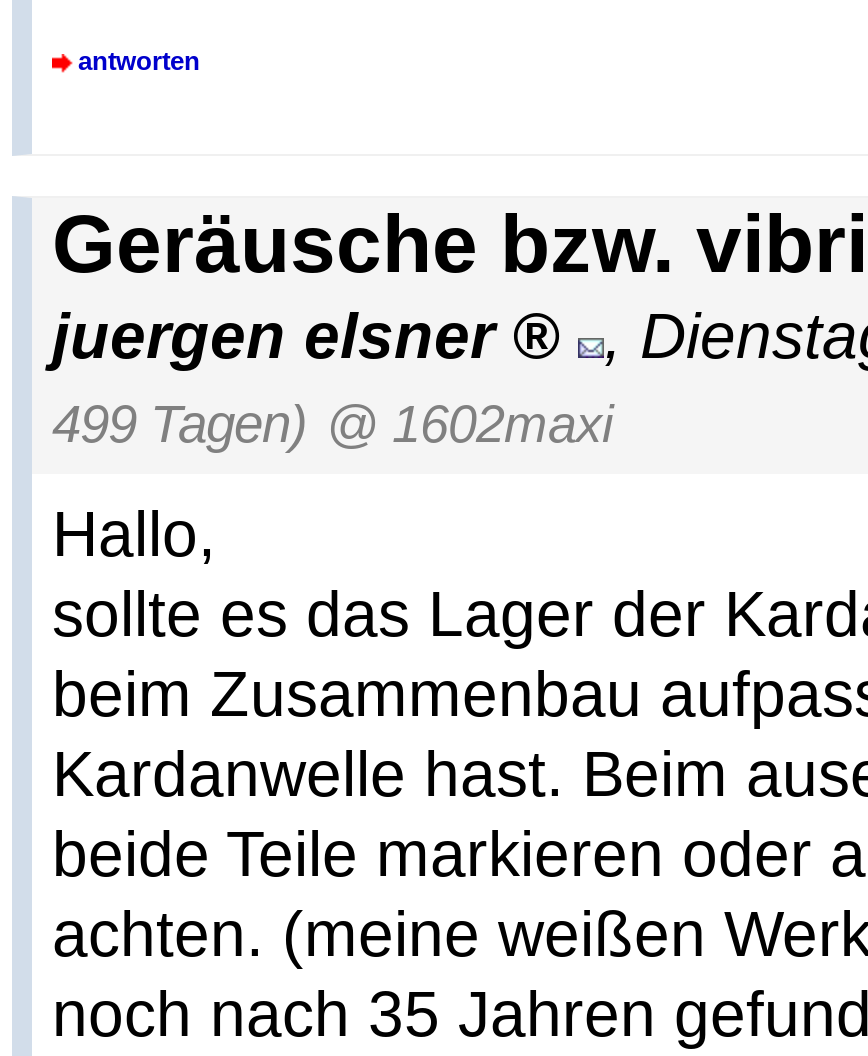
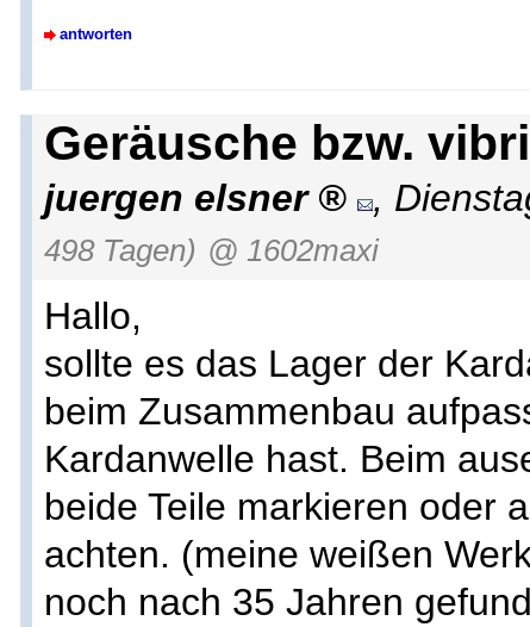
[52,395,614,455] 499 Tagen) @ 1602maxi -> [44,233,379,269] 498 Tagen) @ 1602maxi

